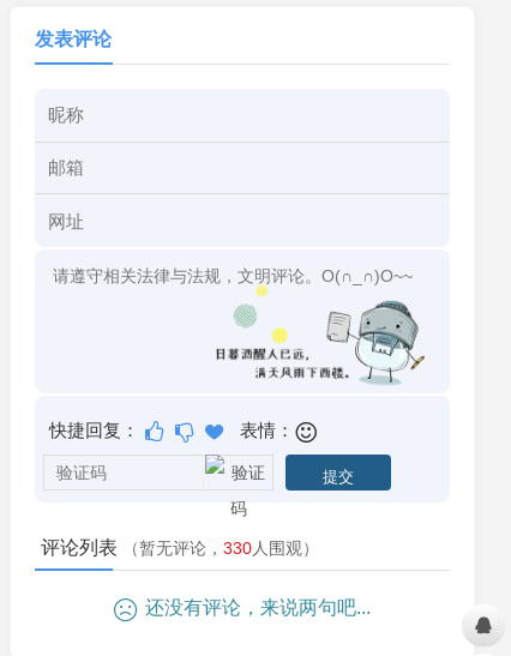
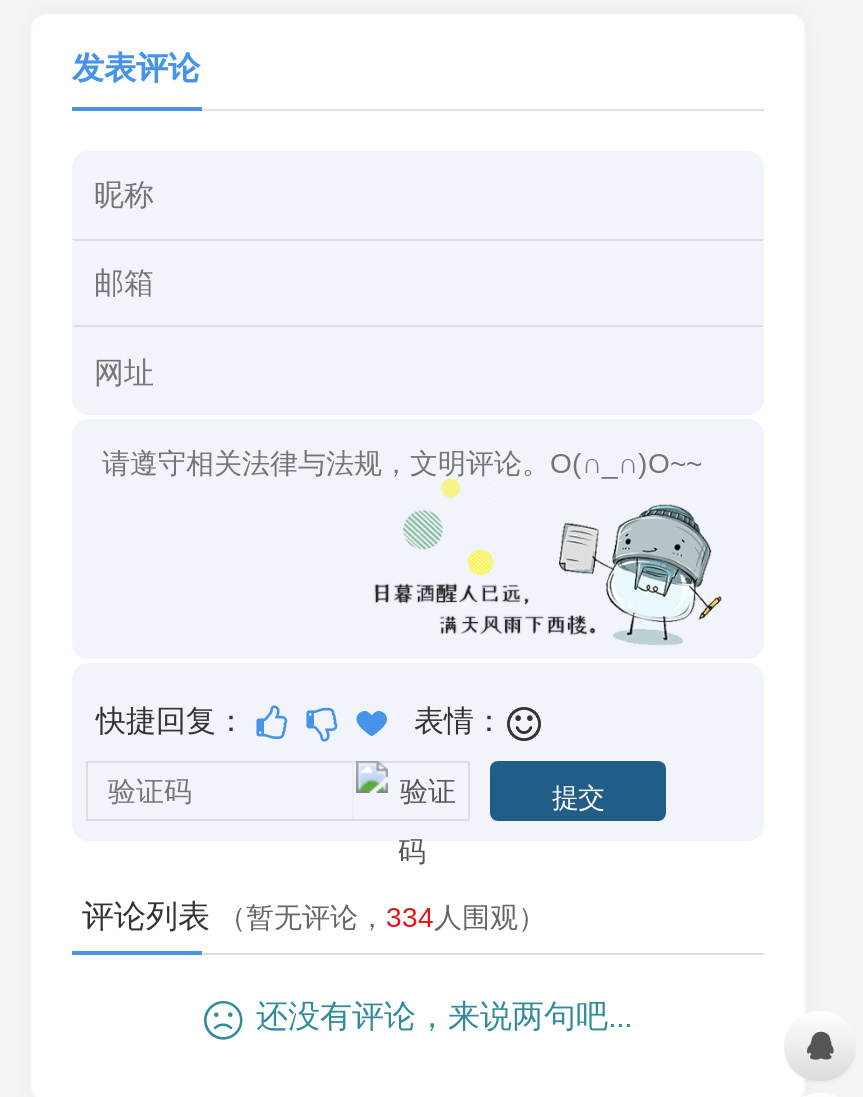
[41,537,319,557] 评论列表（暂无评论，330人围观） -> [82,899,546,933] 评论列表（暂无评论，334人围观）

